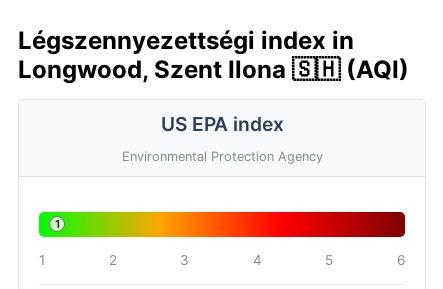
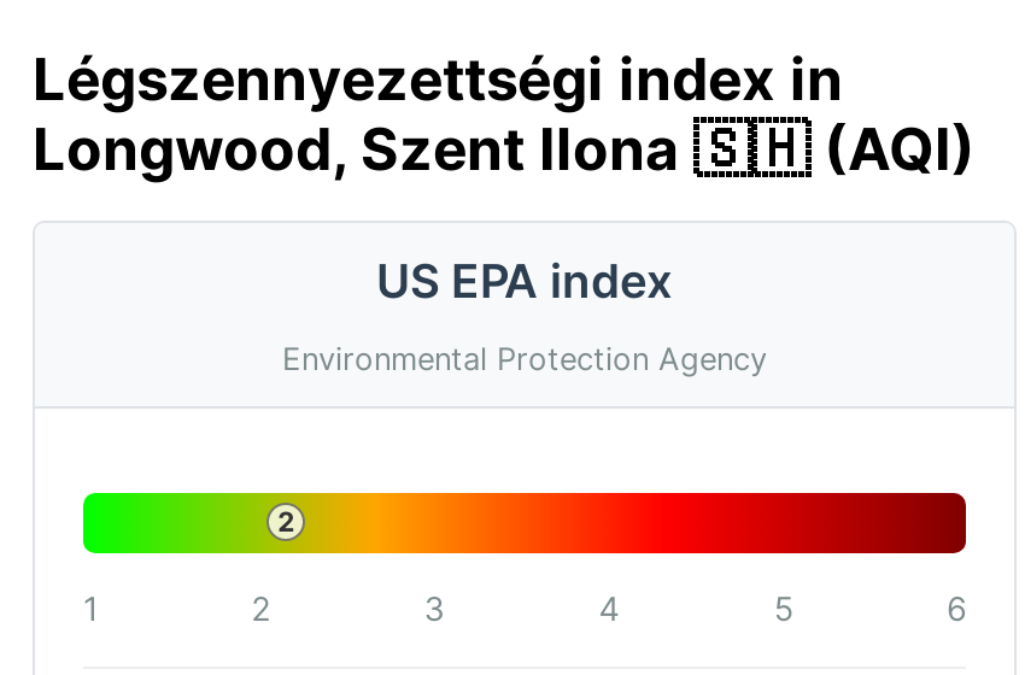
[55,217,60,231] 1 -> [278,506,295,540] 2

